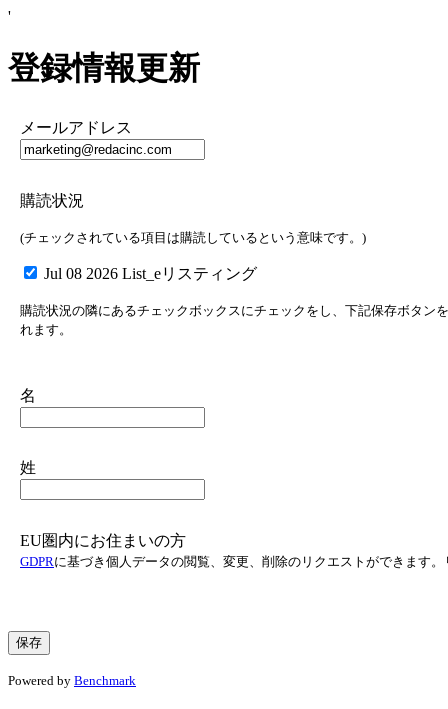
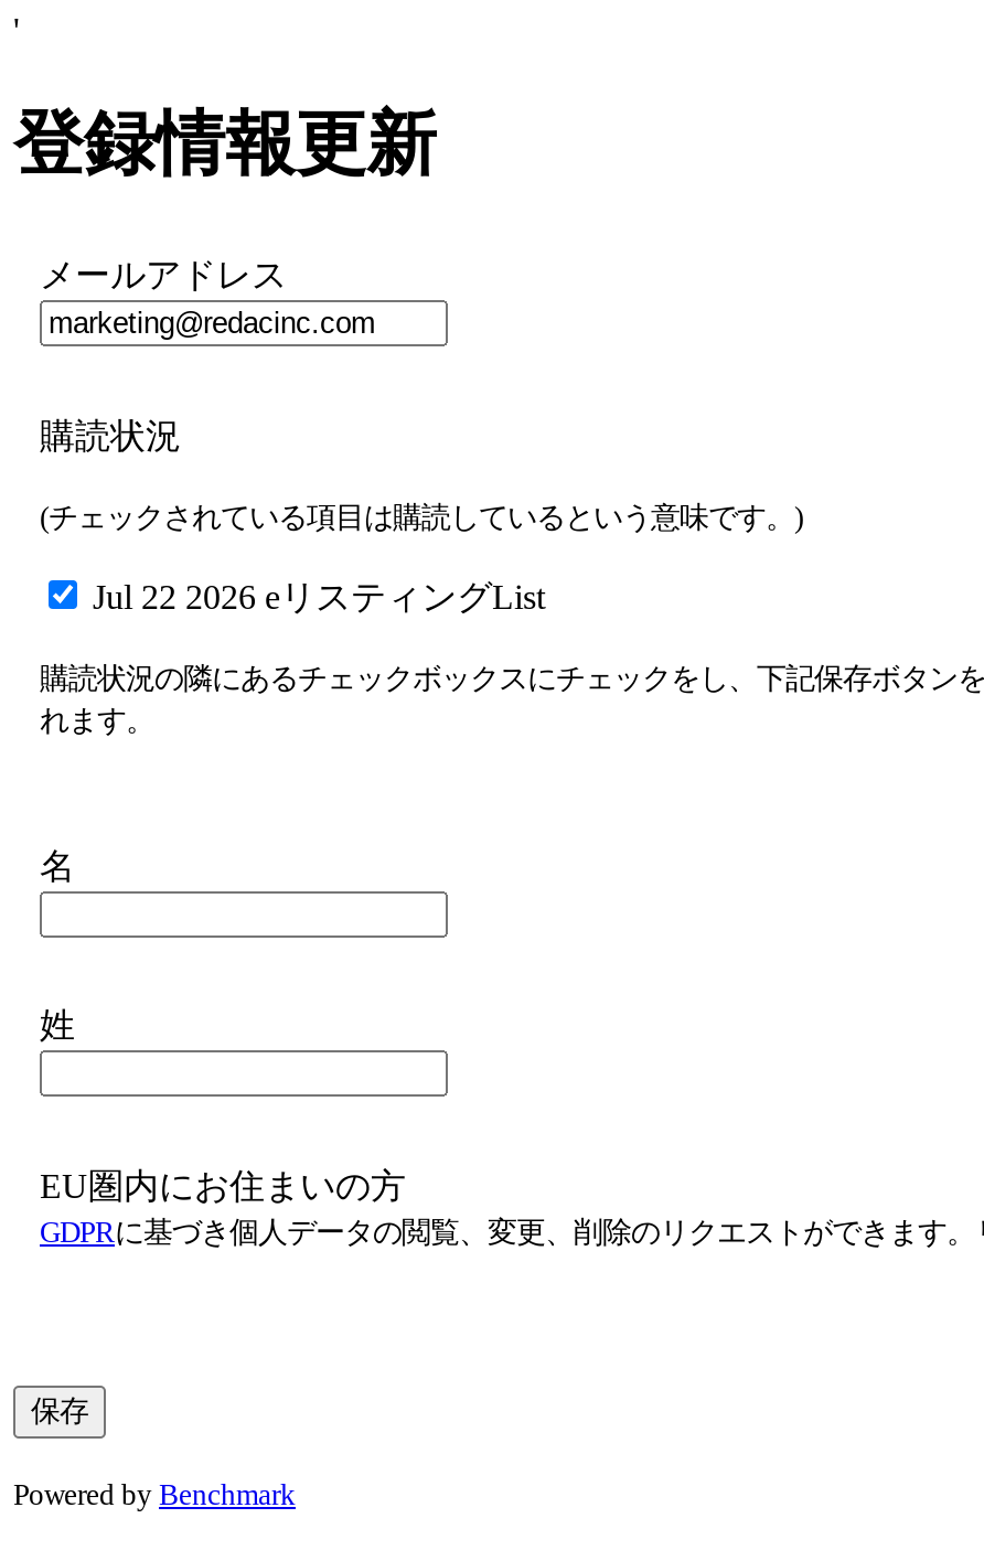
[40,265,257,282] Jul 08 2026 List_eリスティング -> [84,578,545,616] Jul 22 2026 eリスティングList

